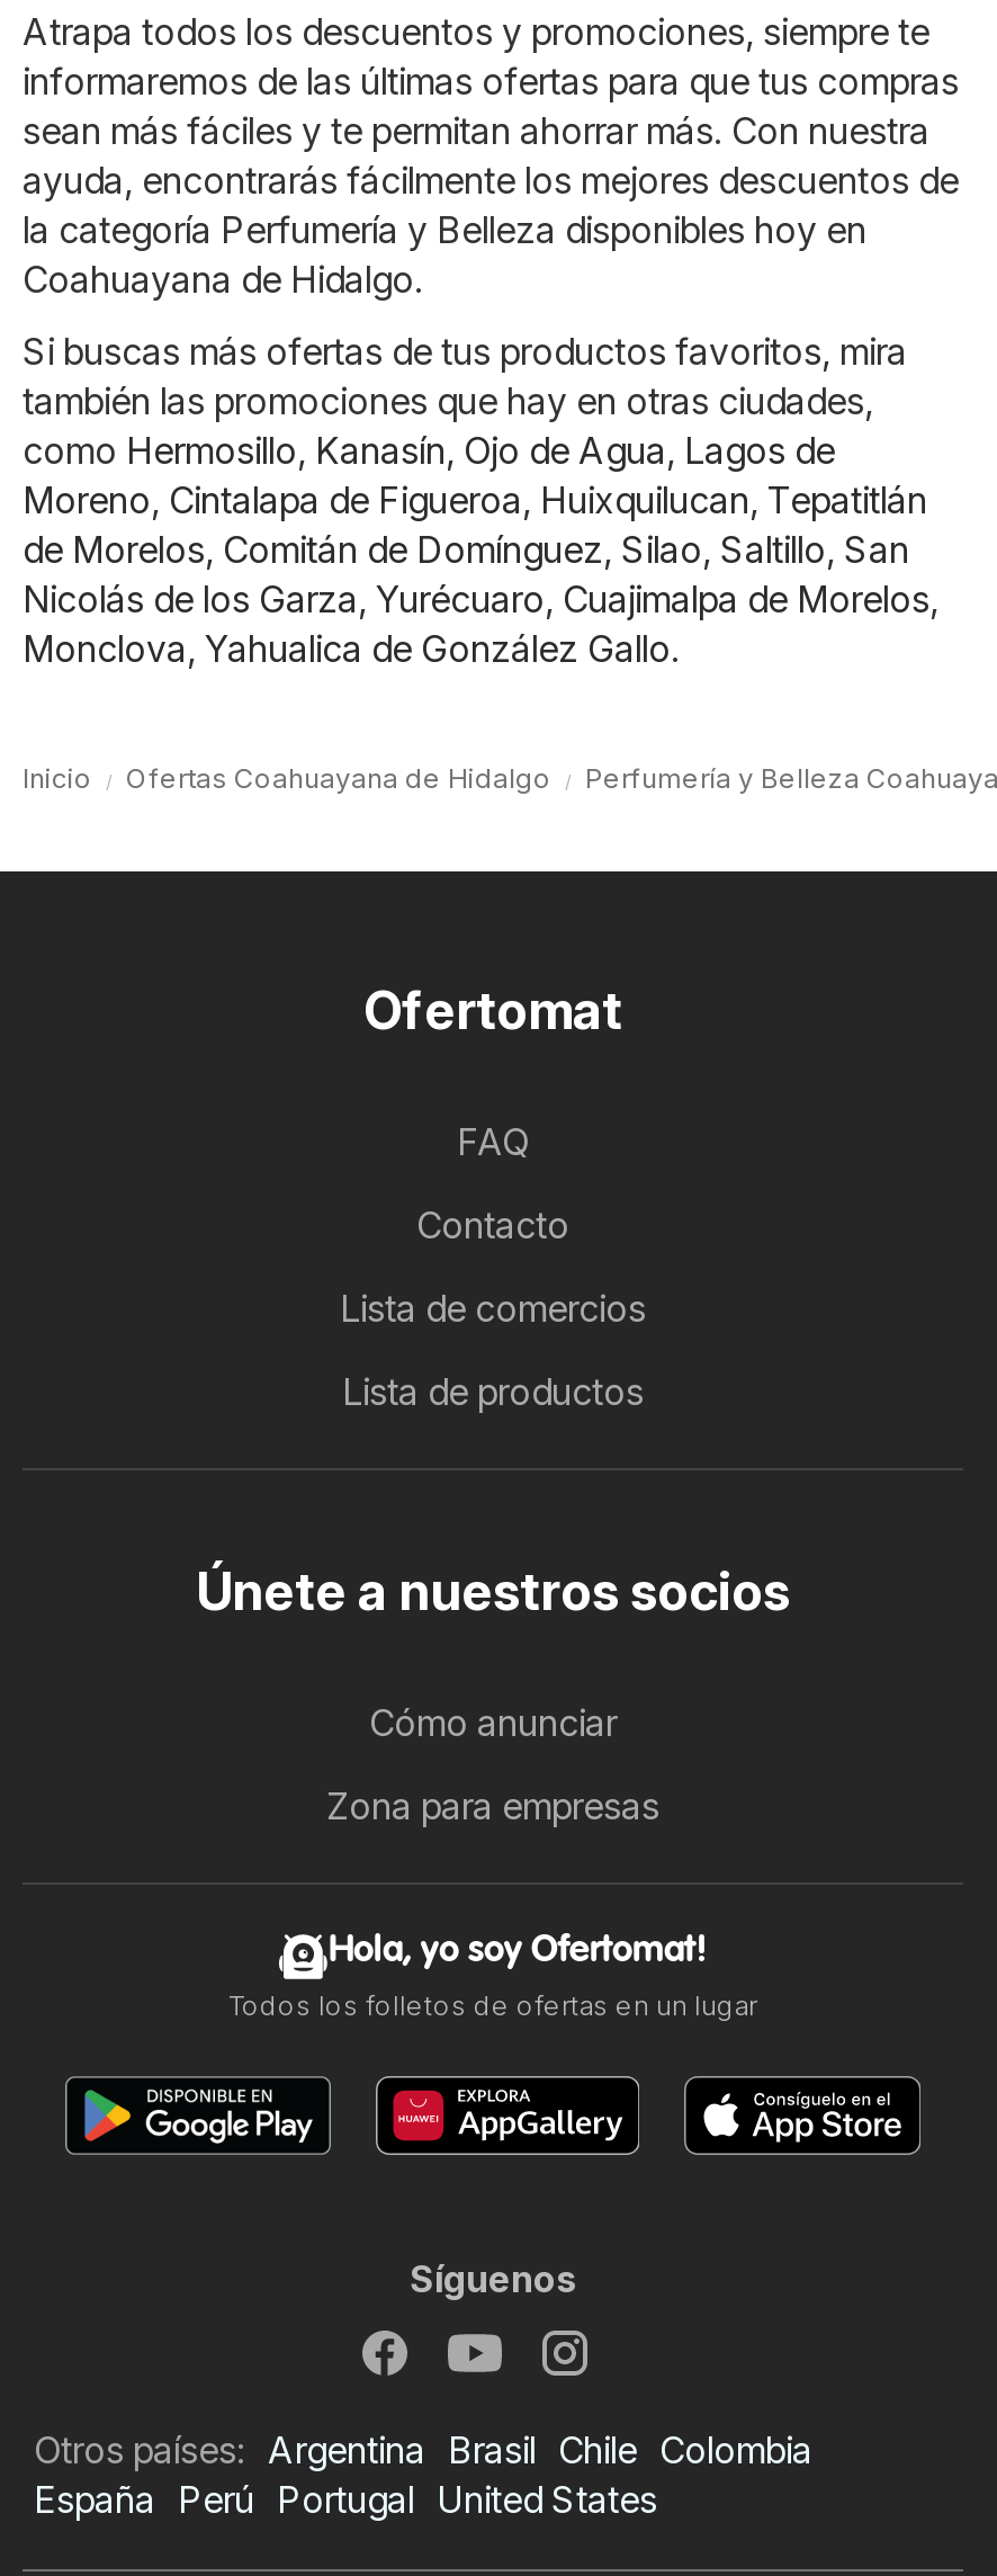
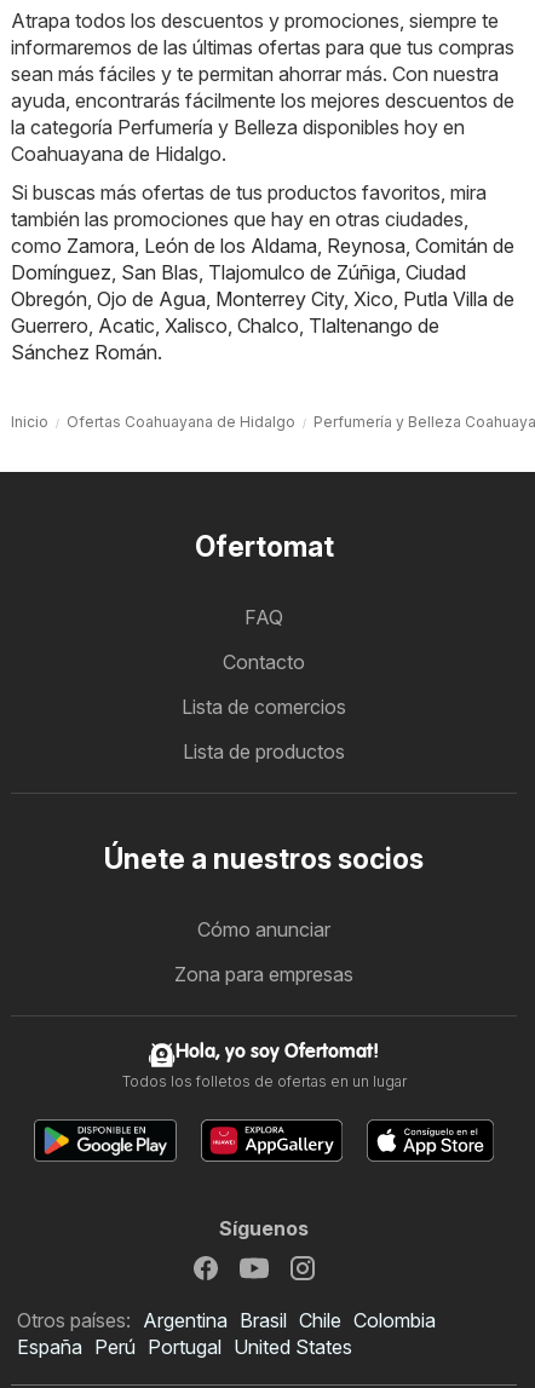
[23,429,938,672] como Hermosillo, Kanasín, Ojo de Agua, Lagos de | Moreno, Cintalapa de Figueroa, Huixquilucan, Tepatitlán | de Morelos, Comitán de Domínguez, Silao, Saltillo, San | Nicolás de los Garza, Yurécuaro, Cuajimalpa de Morelos, | Monclova, Yahualica de González Gallo. -> [11,234,514,365] como Zamora, León de los Aldama, Reynosa, Comitán de | Domínguez, San Blas, Tlajomulco de Zúñiga, Ciudad | Obregón, Ojo de Agua, Monterrey City, Xico, Putla Villa de | Guerrero, Acatic, Xalisco, Chalco, Tlaltenango de | Sánchez Román.

